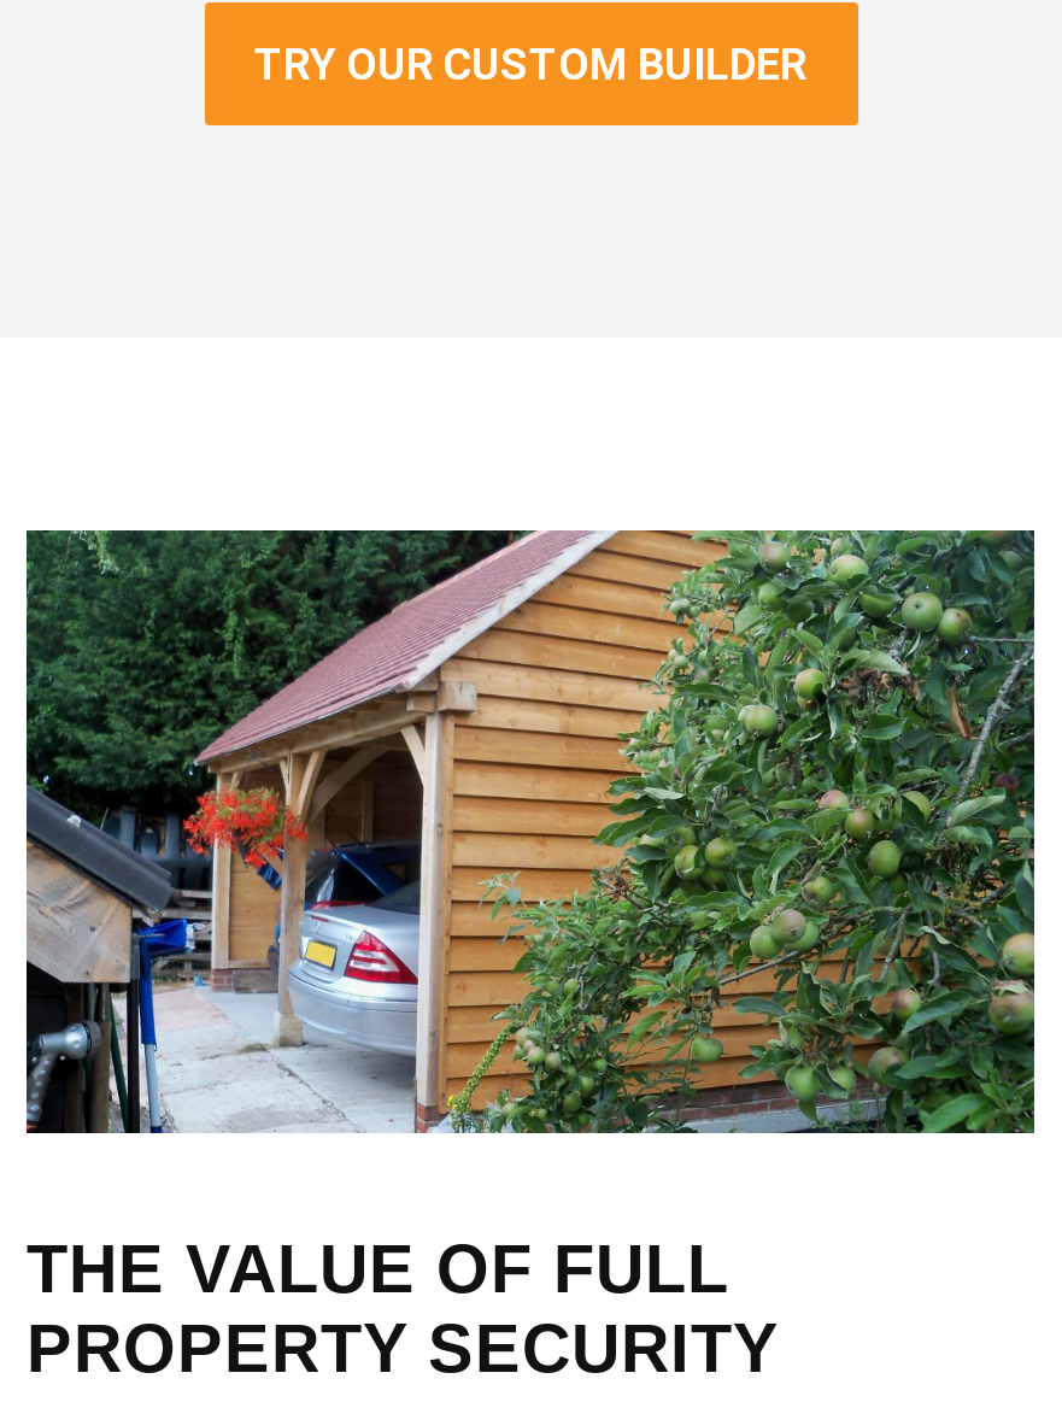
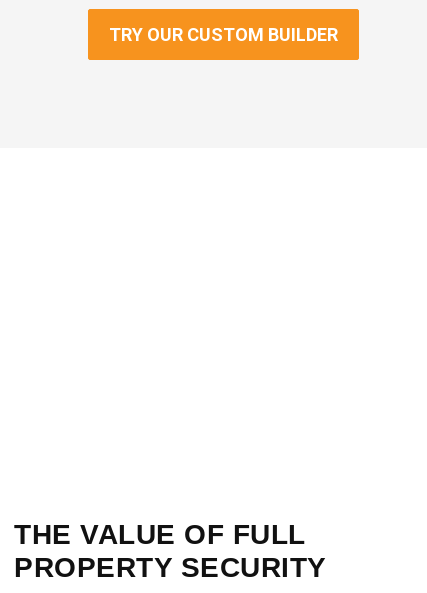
[24,528,1037,1136] [image] -> none

